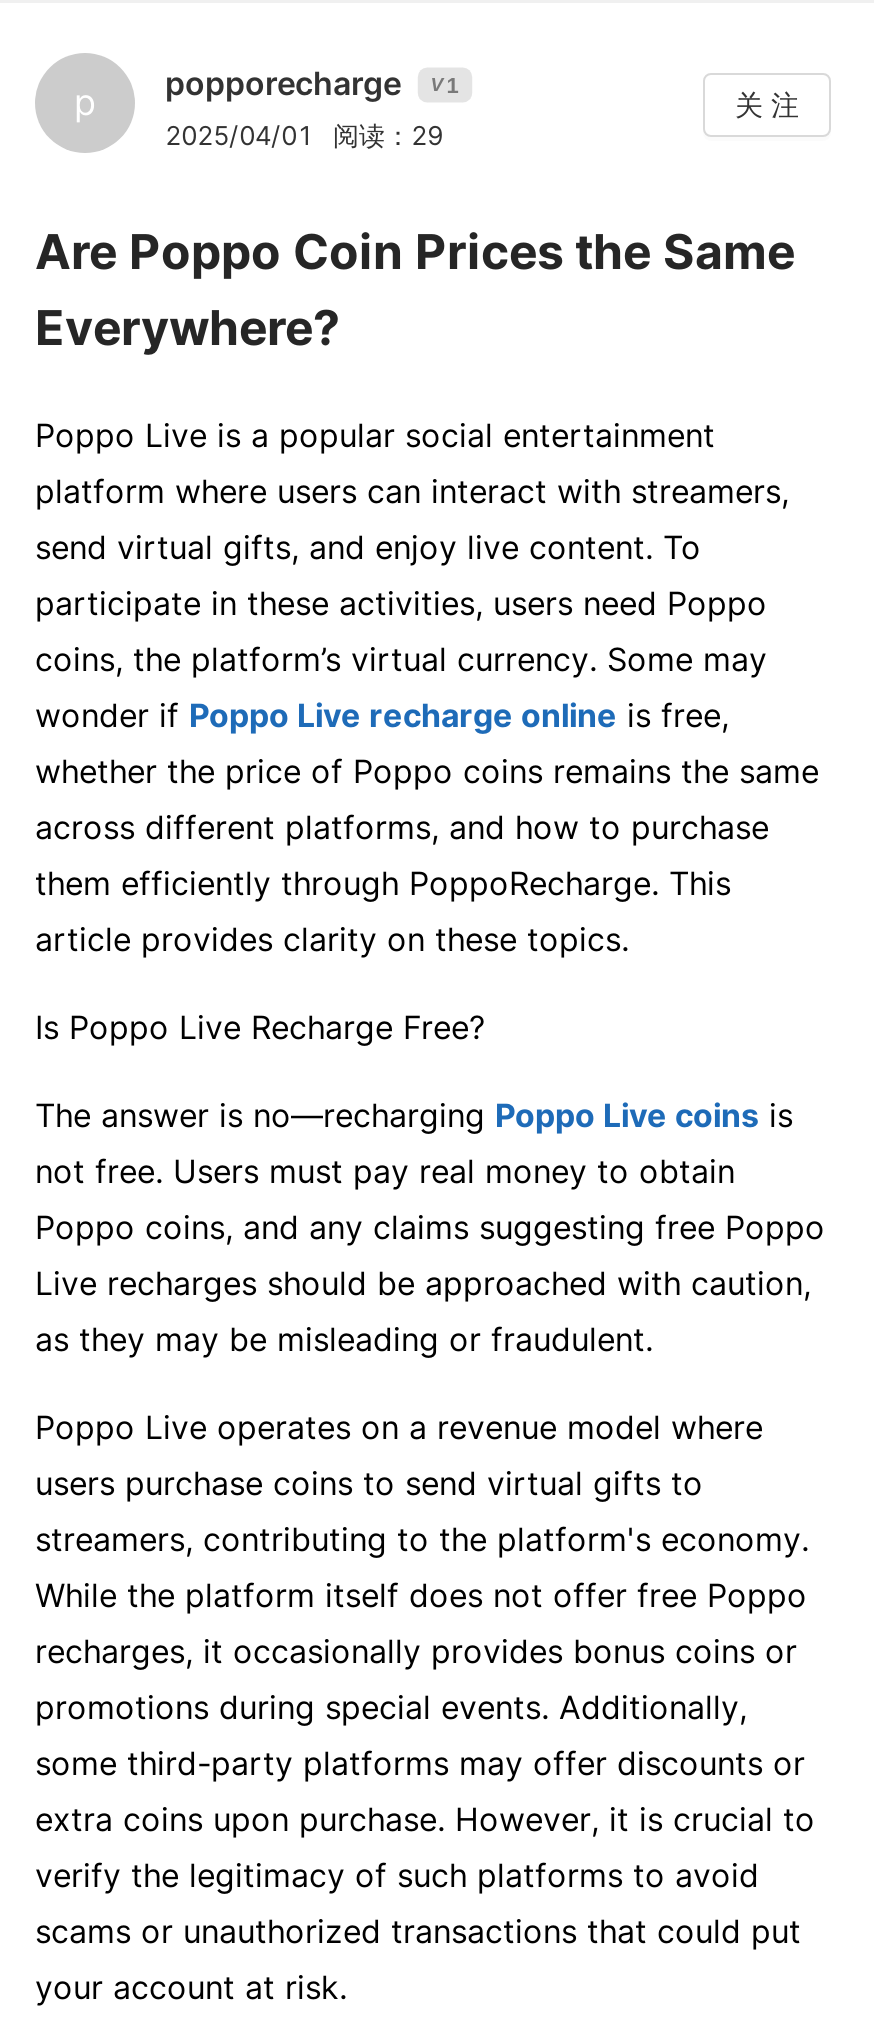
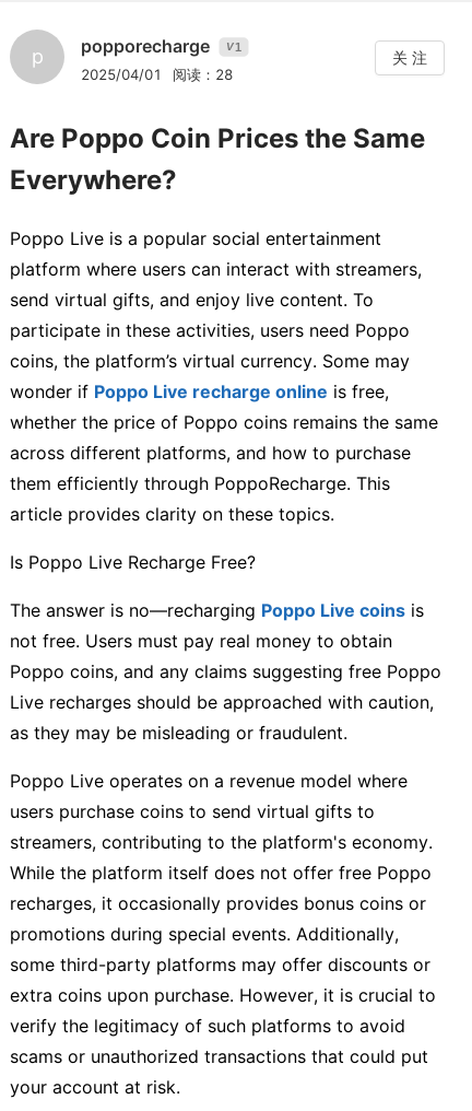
[165,119,443,151] 2025/04/01 阅读：29 -> [81,66,233,83] 2025/04/01 阅读：28

